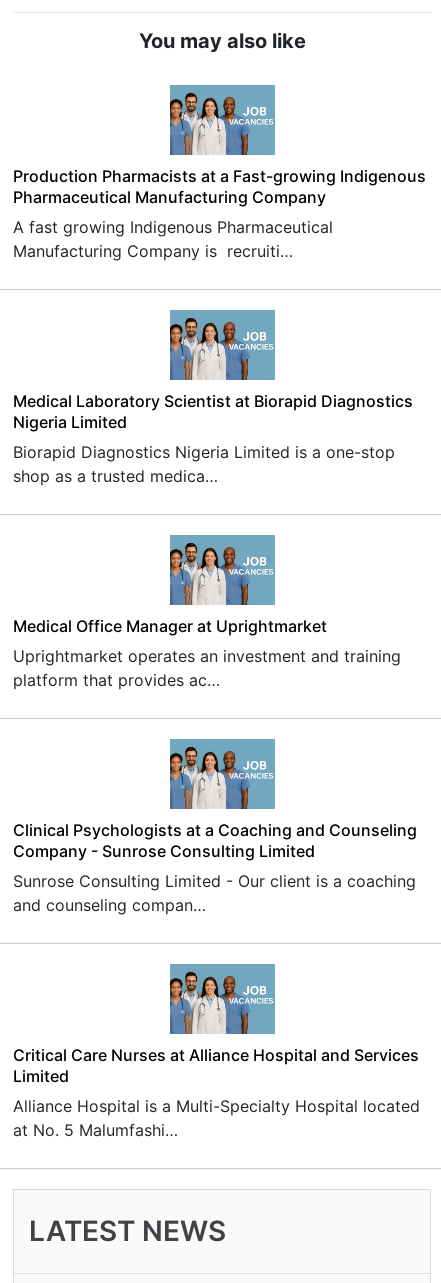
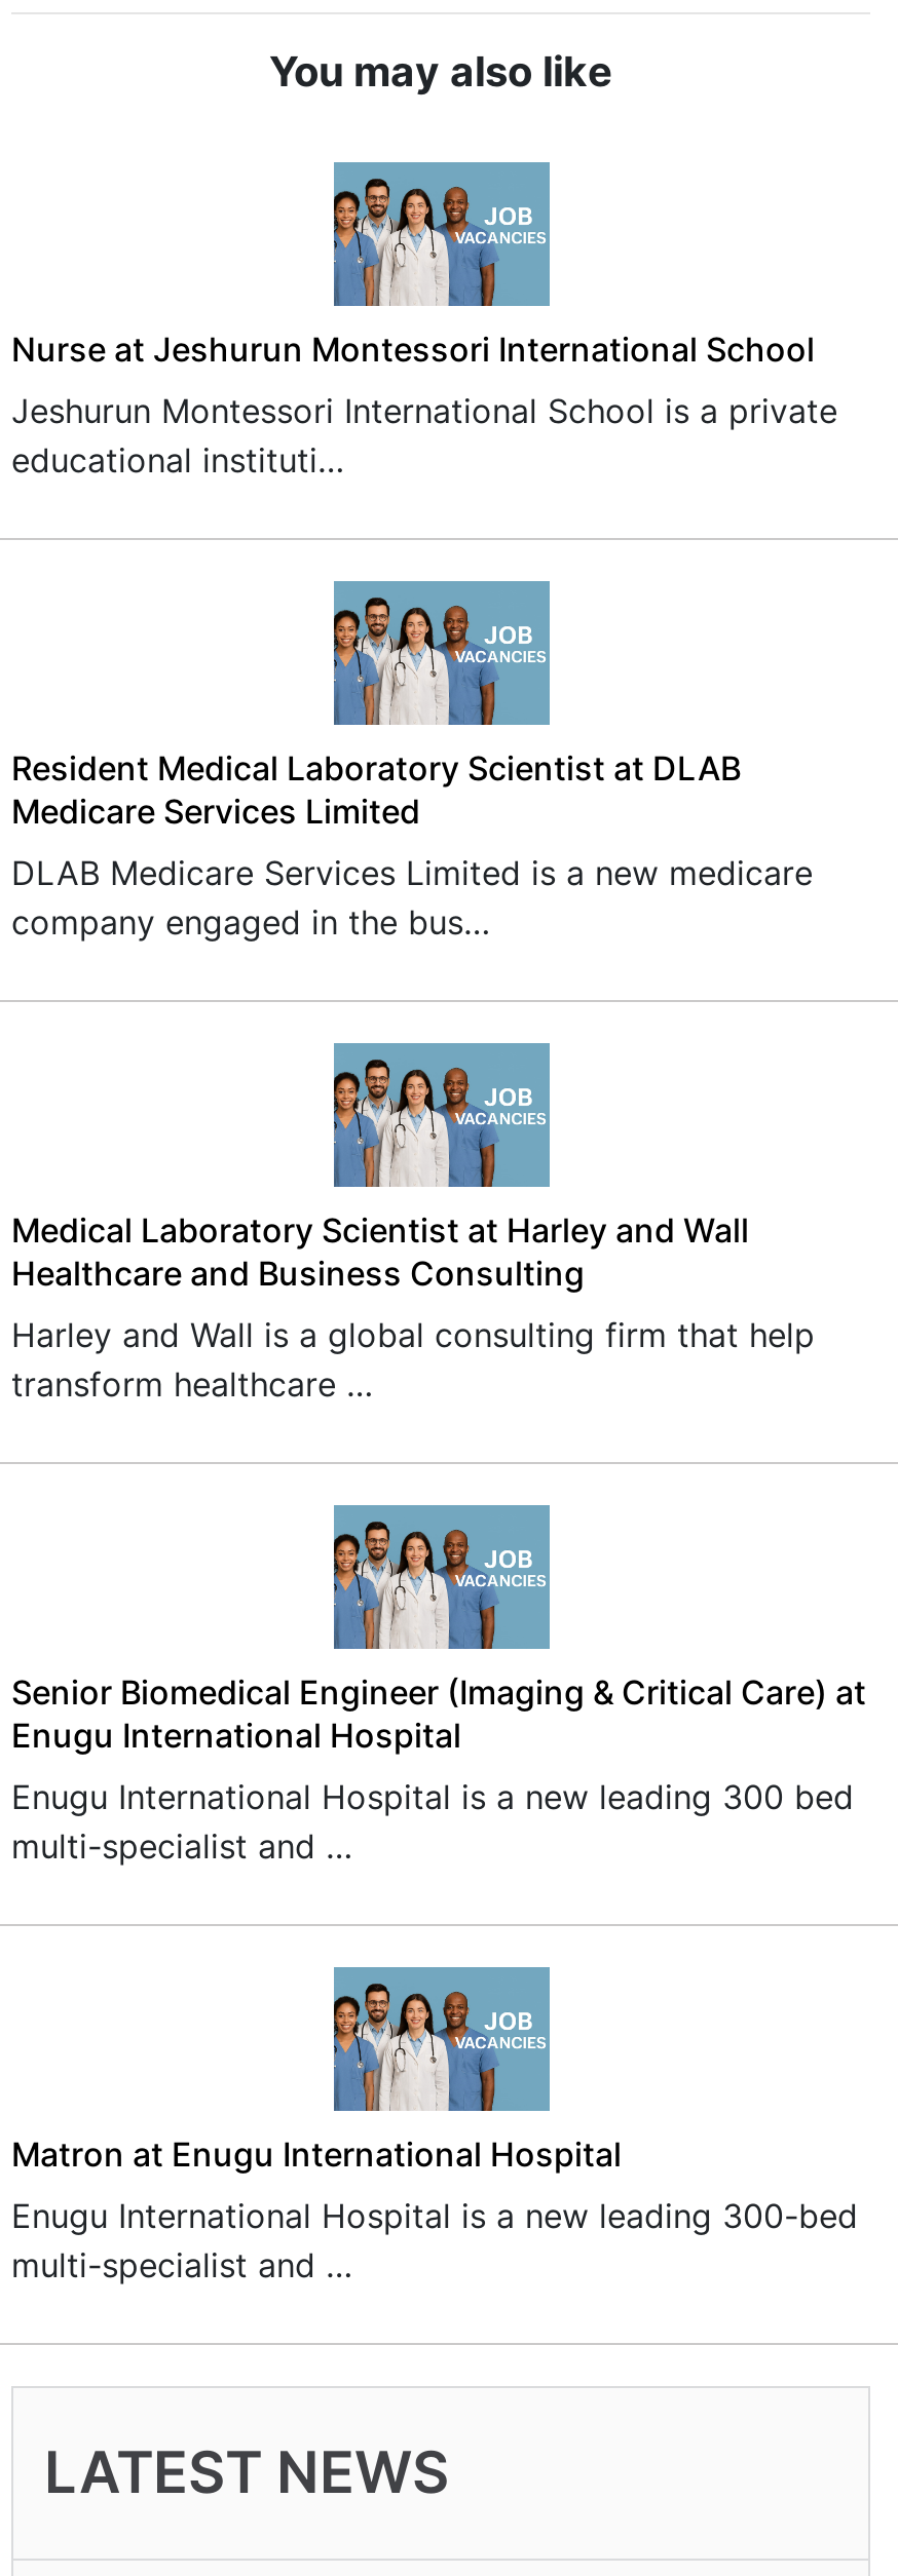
[13,166,426,207] Production Pharmacists at a Fast-growing Indigenous | Pharmaceutical Manufacturing Company -> [11,329,815,370] Nurse at Jeshurun Montessori International School
[13,217,333,261] A fast growing Indigenous Pharmaceutical | Manufacturing Company is recruiti… -> [11,391,837,481] Jeshurun Montessori International School is a private | educational instituti…
[13,391,413,432] Medical Laboratory Scientist at Biorapid Diagnostics | Nigeria Limited -> [11,748,741,832] Resident Medical Laboratory Scientist at DLAB | Medicare Services Limited
[13,442,395,486] Biorapid Diagnostics Nigeria Limited is a one-stop | shop as a trusted medica… -> [11,853,813,943] DLAB Medicare Services Limited is a new medicare | company engaged in the bus…
[13,616,327,636] Medical Office Manager at Uprightmarket -> [11,1210,749,1294] Medical Laboratory Scientist at Harley and Wall | Healthcare and Business Consulting
[13,646,401,690] Uprightmarket operates an investment and training | platform that provides ac… -> [11,1315,815,1405] Harley and Wall is a global consulting firm that help | transform healthcare …
[13,820,417,861] Clinical Psychologists at a Coaching and Counseling | Company - Sunrose Consulting Limited -> [11,1672,866,1756] Senior Biomedical Engineer (Imaging & Critical Care) at | Enugu International Hospital
[13,871,416,915] Sunrose Consulting Limited - Our client is a coaching | and counseling compan… -> [11,1777,854,1867] Enugu International Hospital is a new leading 300 bed | multi-specialist and …
[13,1045,419,1086] Critical Care Nurses at Alliance Hospital and Services | Limited -> [11,2134,622,2175] Matron at Enugu International Hospital
[13,1096,420,1140] Alliance Hospital is a Multi-Specialty Hospital located | at No. 5 Malumfashi… -> [11,2196,858,2286] Enugu International Hospital is a new leading 300-bed | multi-specialist and …

